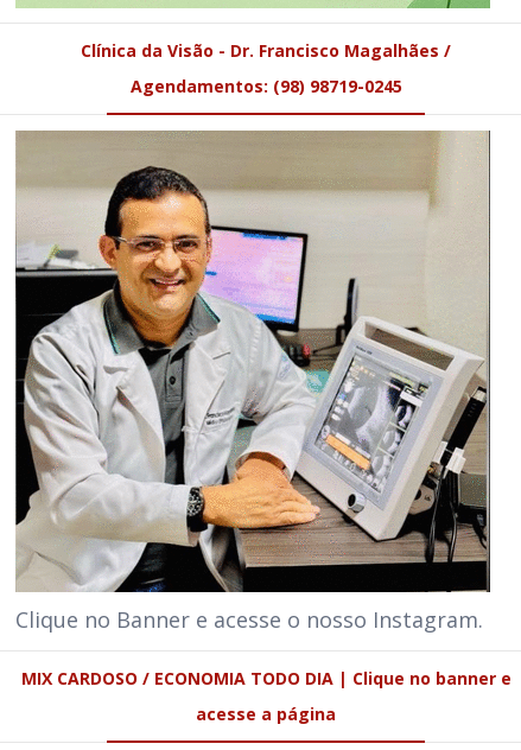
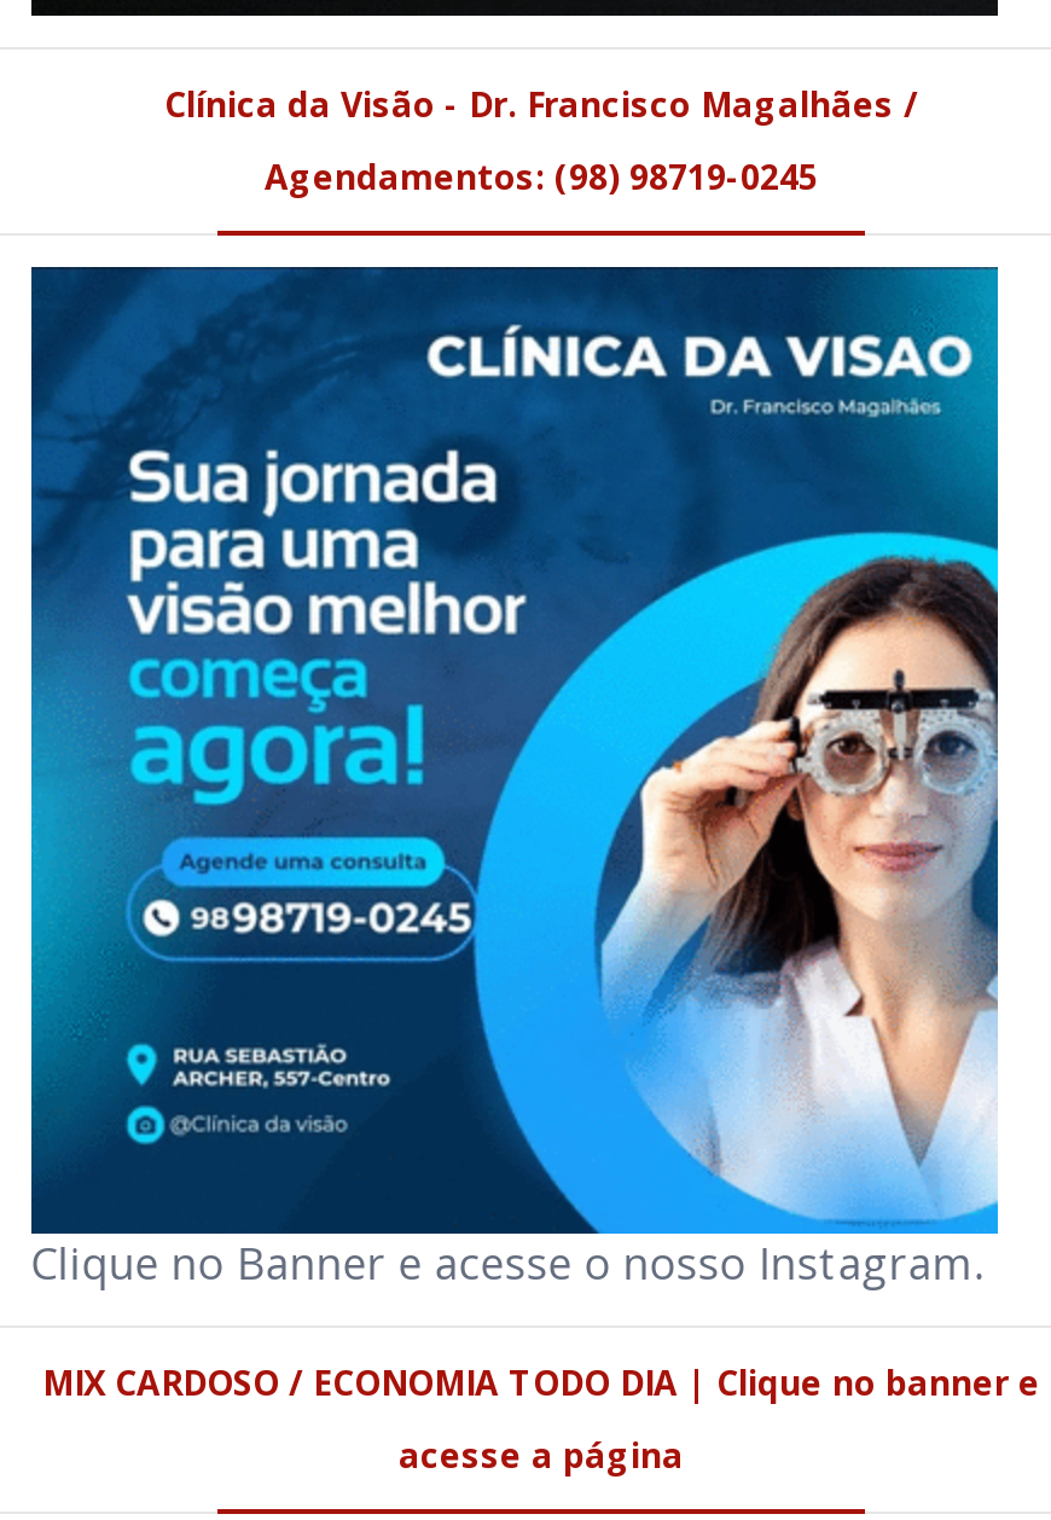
[14,131,491,606] [image] -> [29,266,1000,1237] [image]

